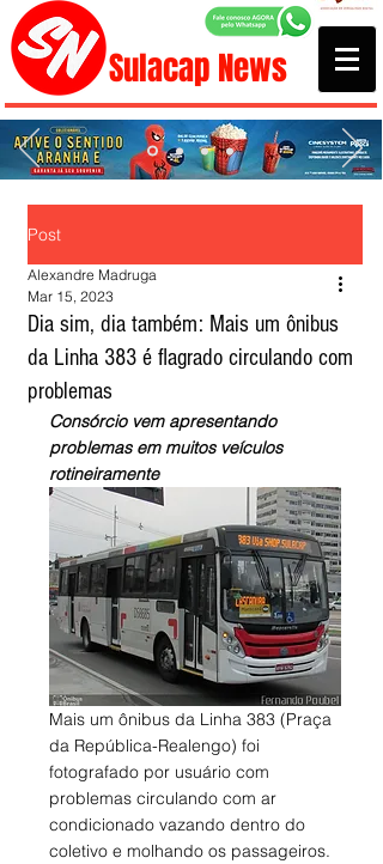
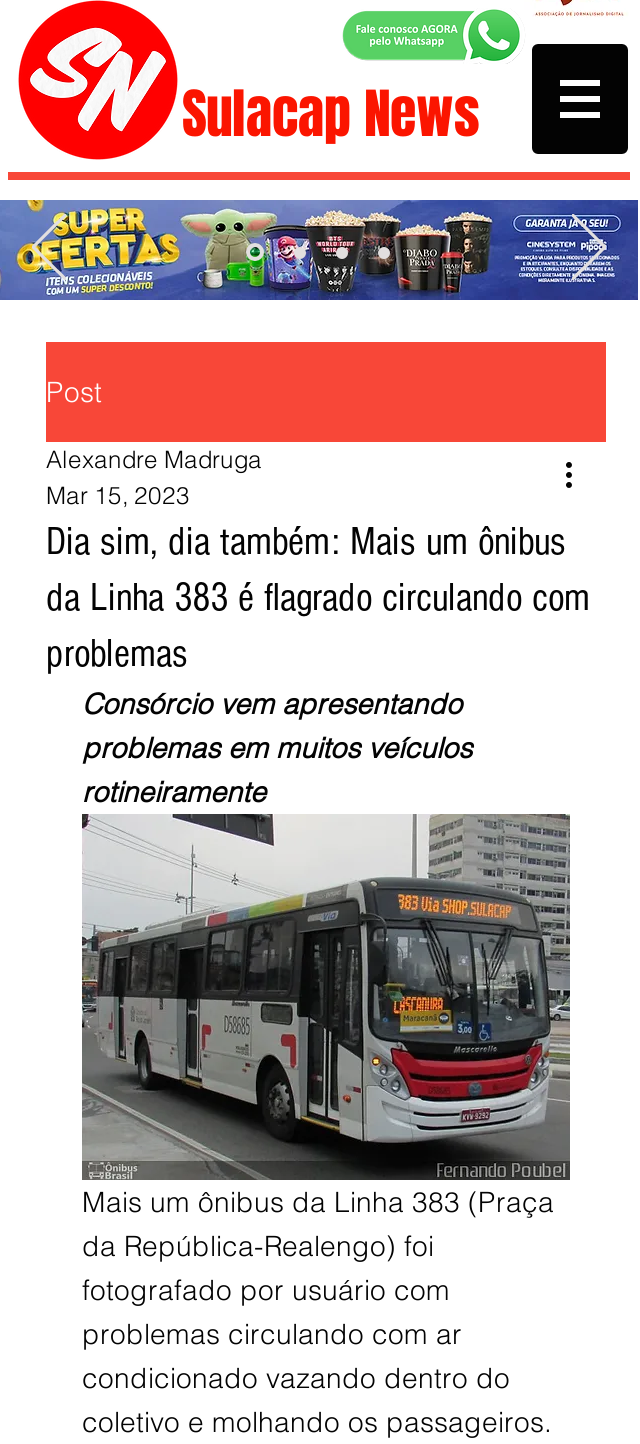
[4,118,379,181] [image] -> [6,198,634,302] [image]

